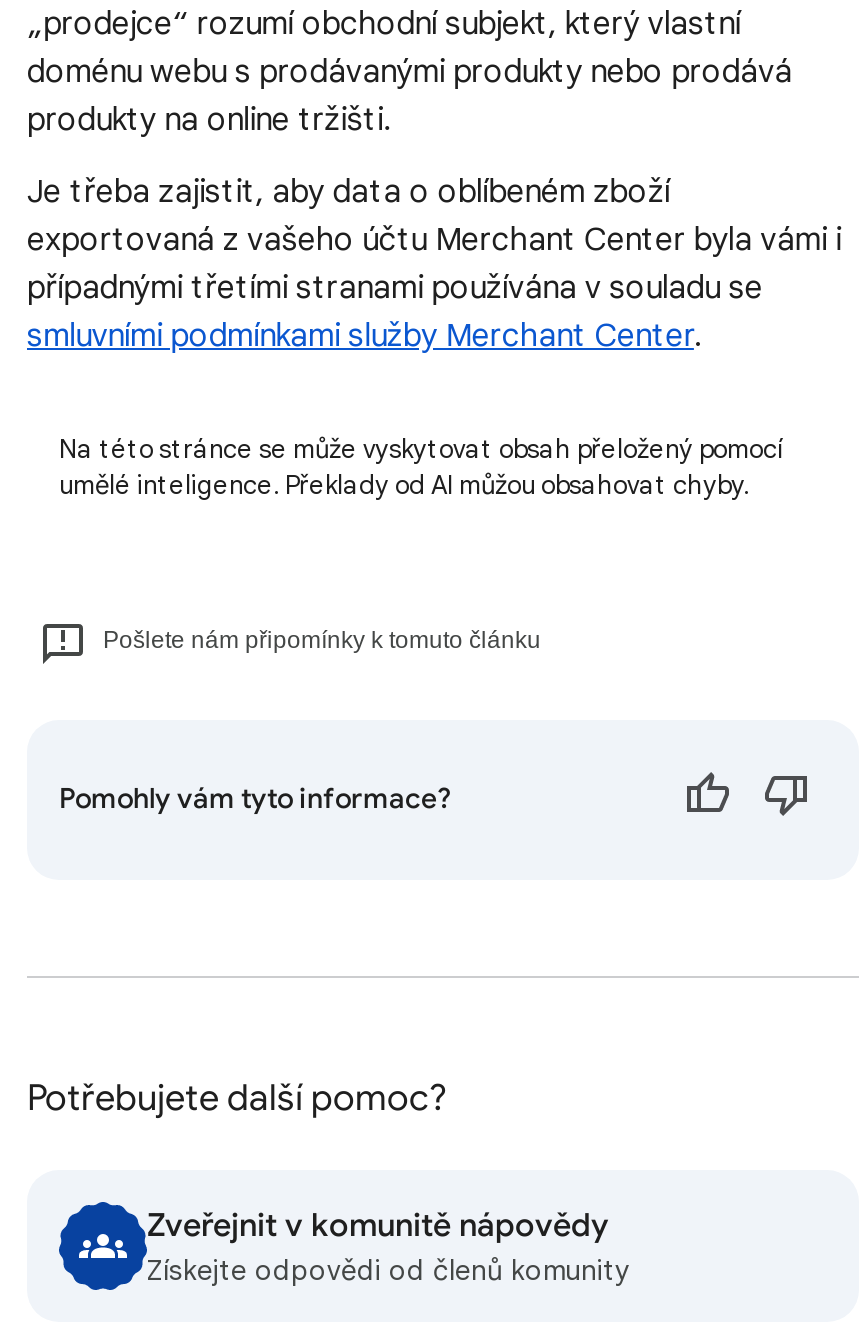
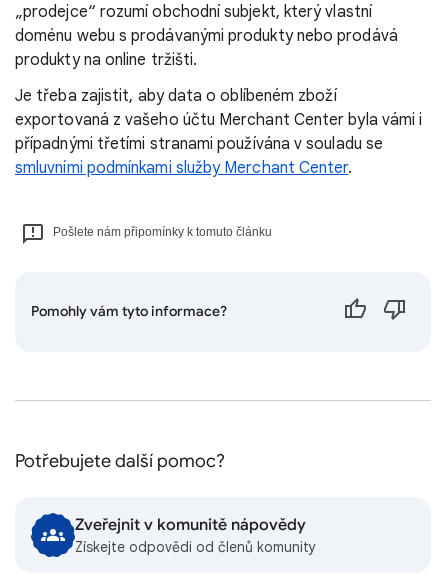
[59,433,783,503] Na této stránce se může vyskytovat obsah přeložený pomocí | umělé inteligence. Překlady od AI můžou obsahovat chyby. -> none

